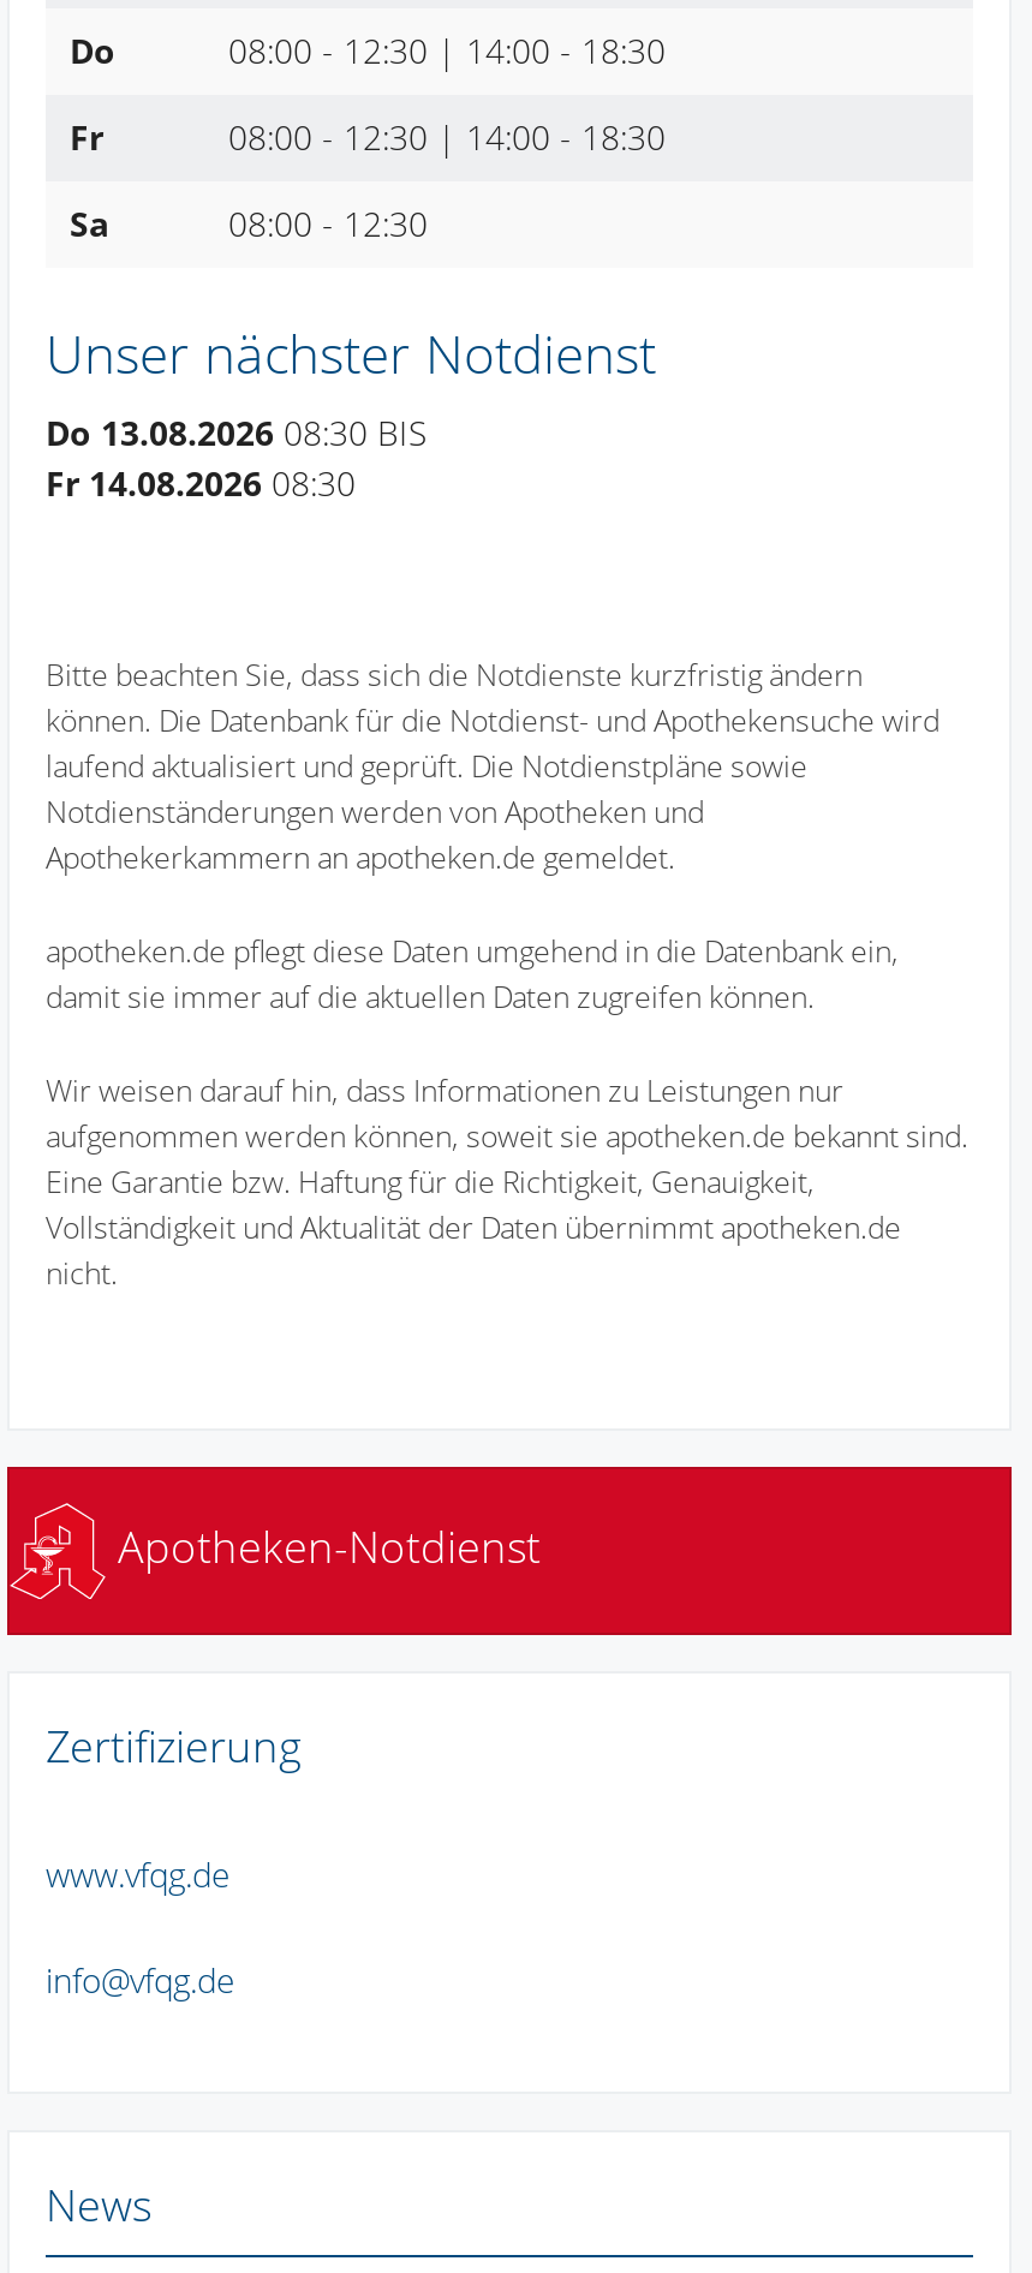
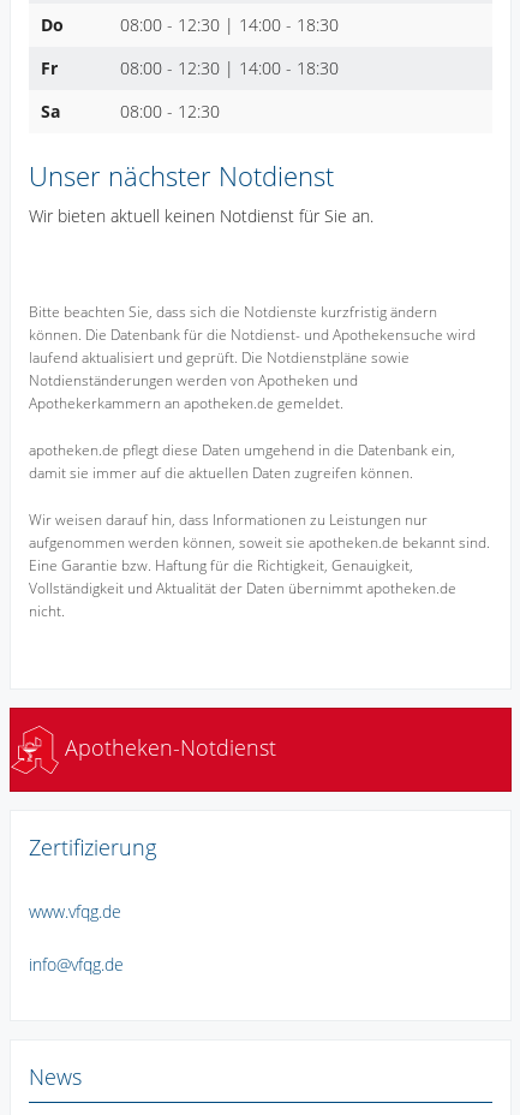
[46,409,428,505] Do 13.08.2026 08:30 BIS | Fr 14.08.2026 08:30 -> [29,204,373,227] Wir bieten aktuell keinen Notdienst für Sie an.

